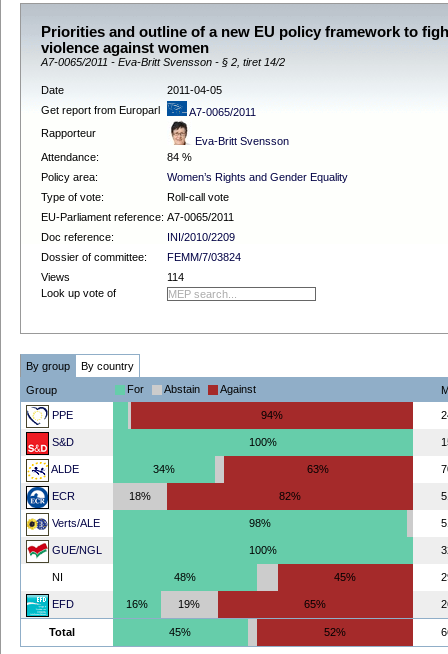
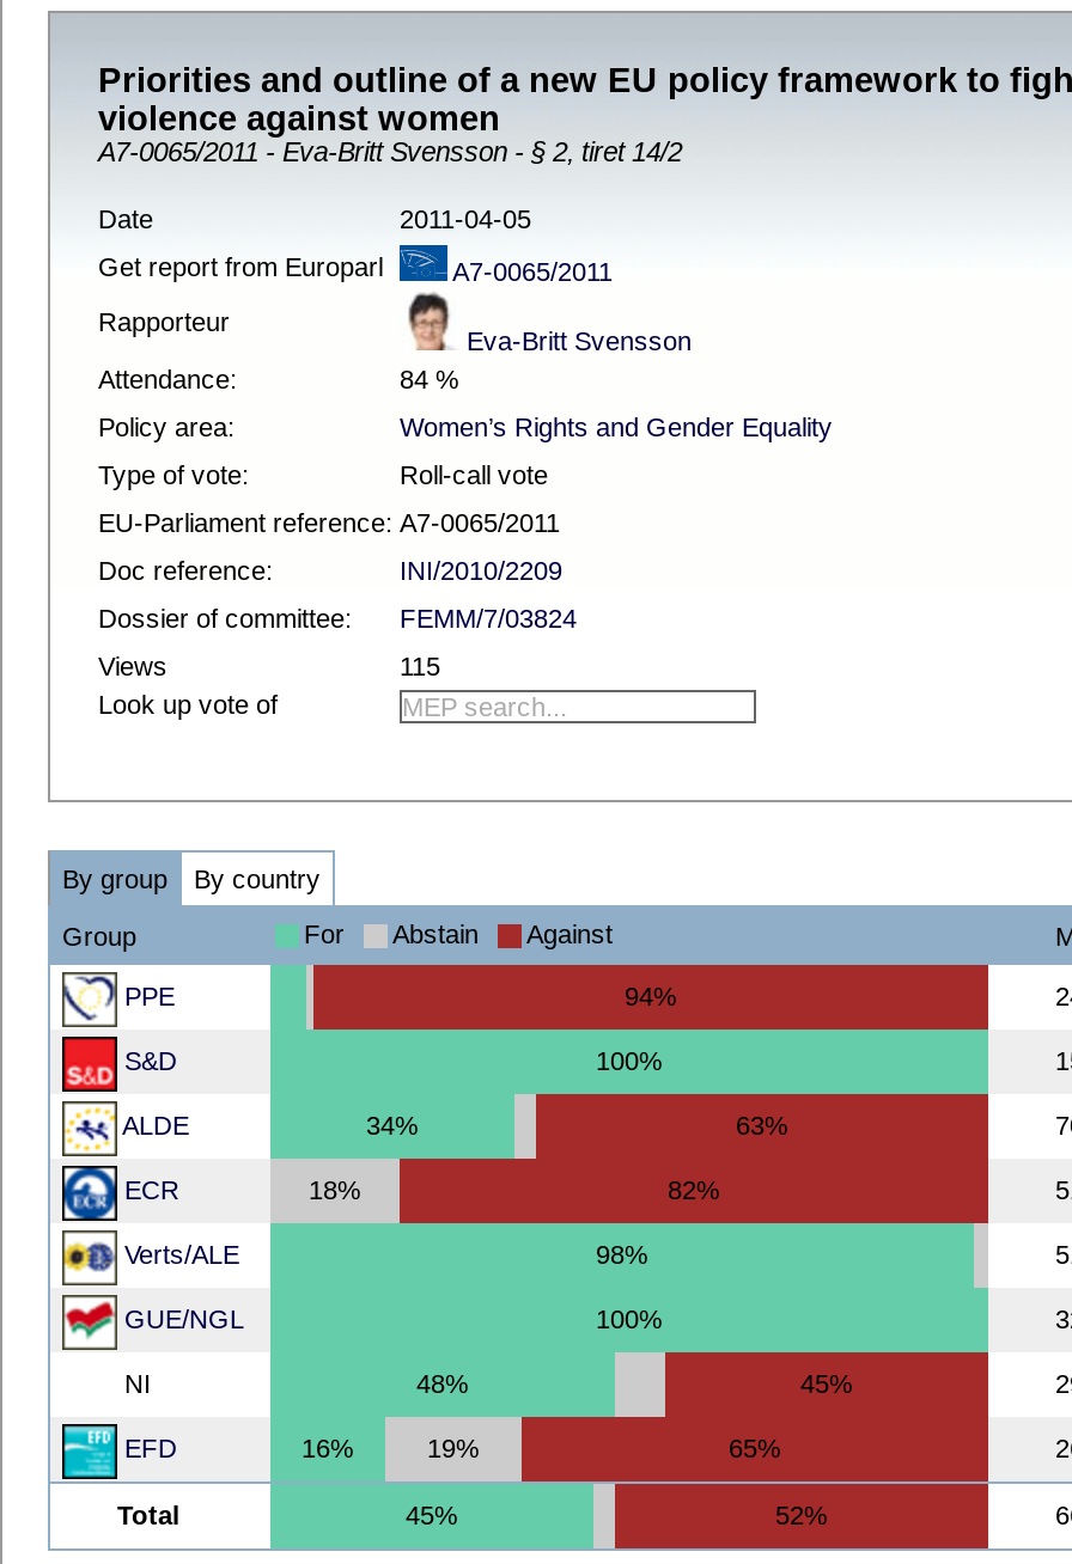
[167,271,184,283] 114 -> [400,652,440,680] 115

